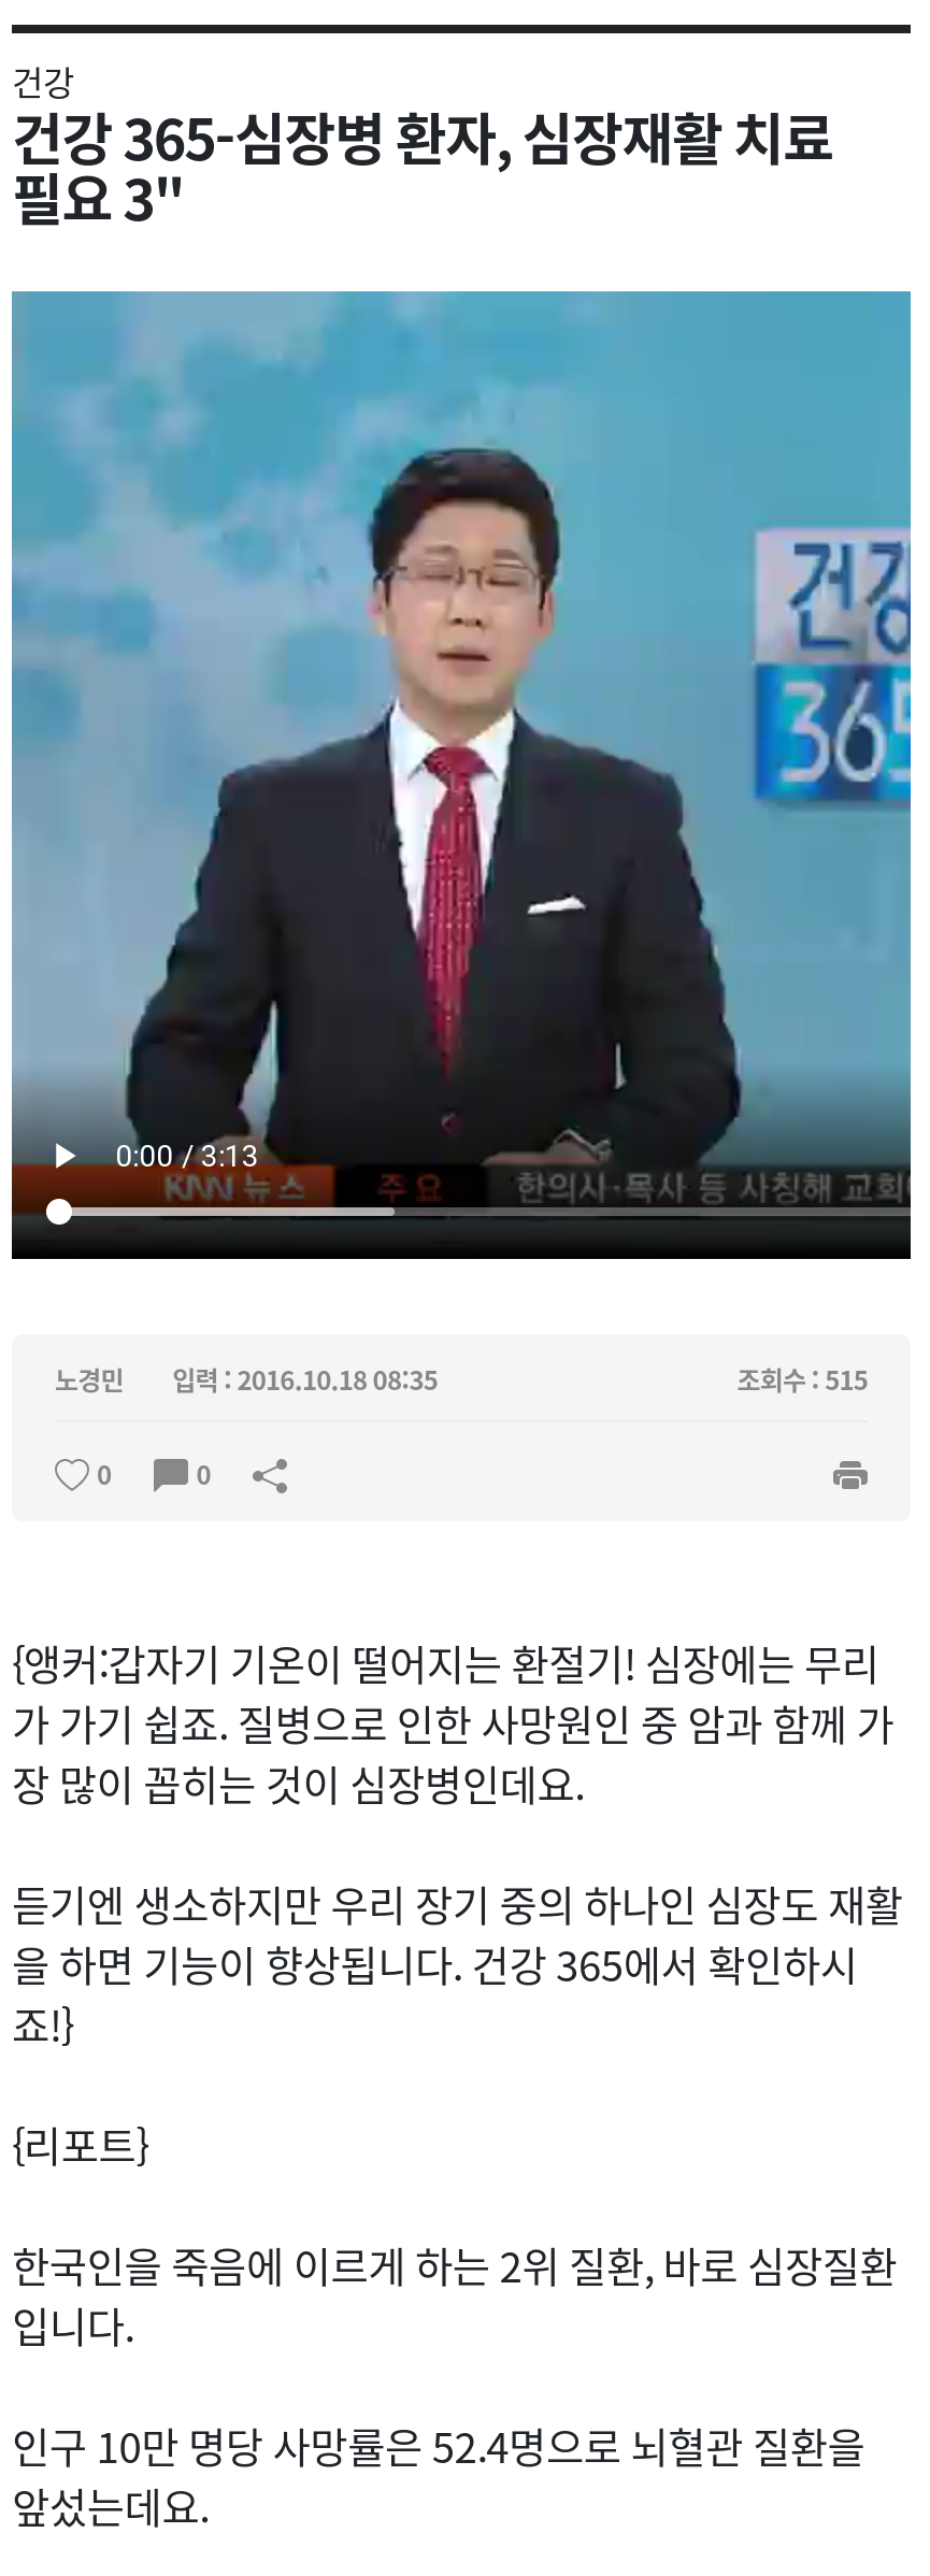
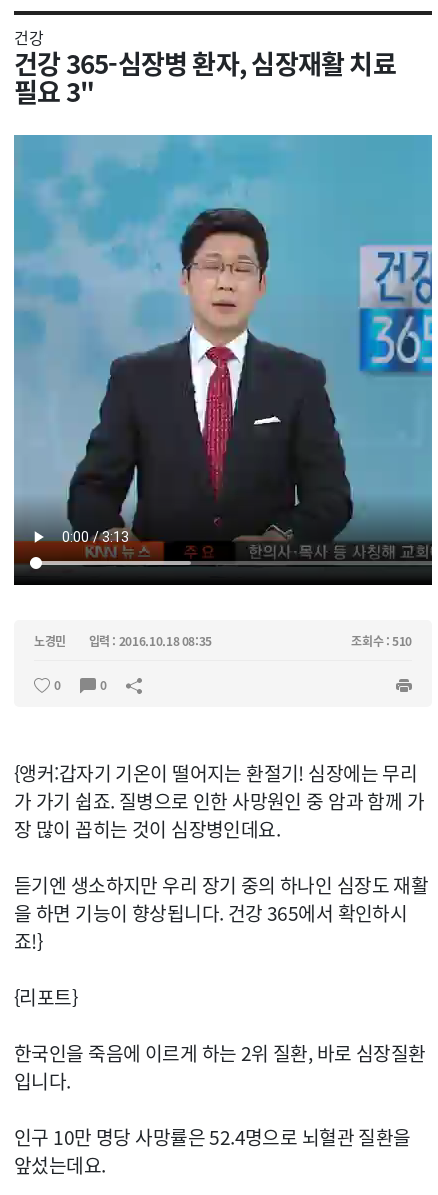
[737,1360,868,1397] 조회수 : 515 -> [351,632,412,649] 조회수 : 510

